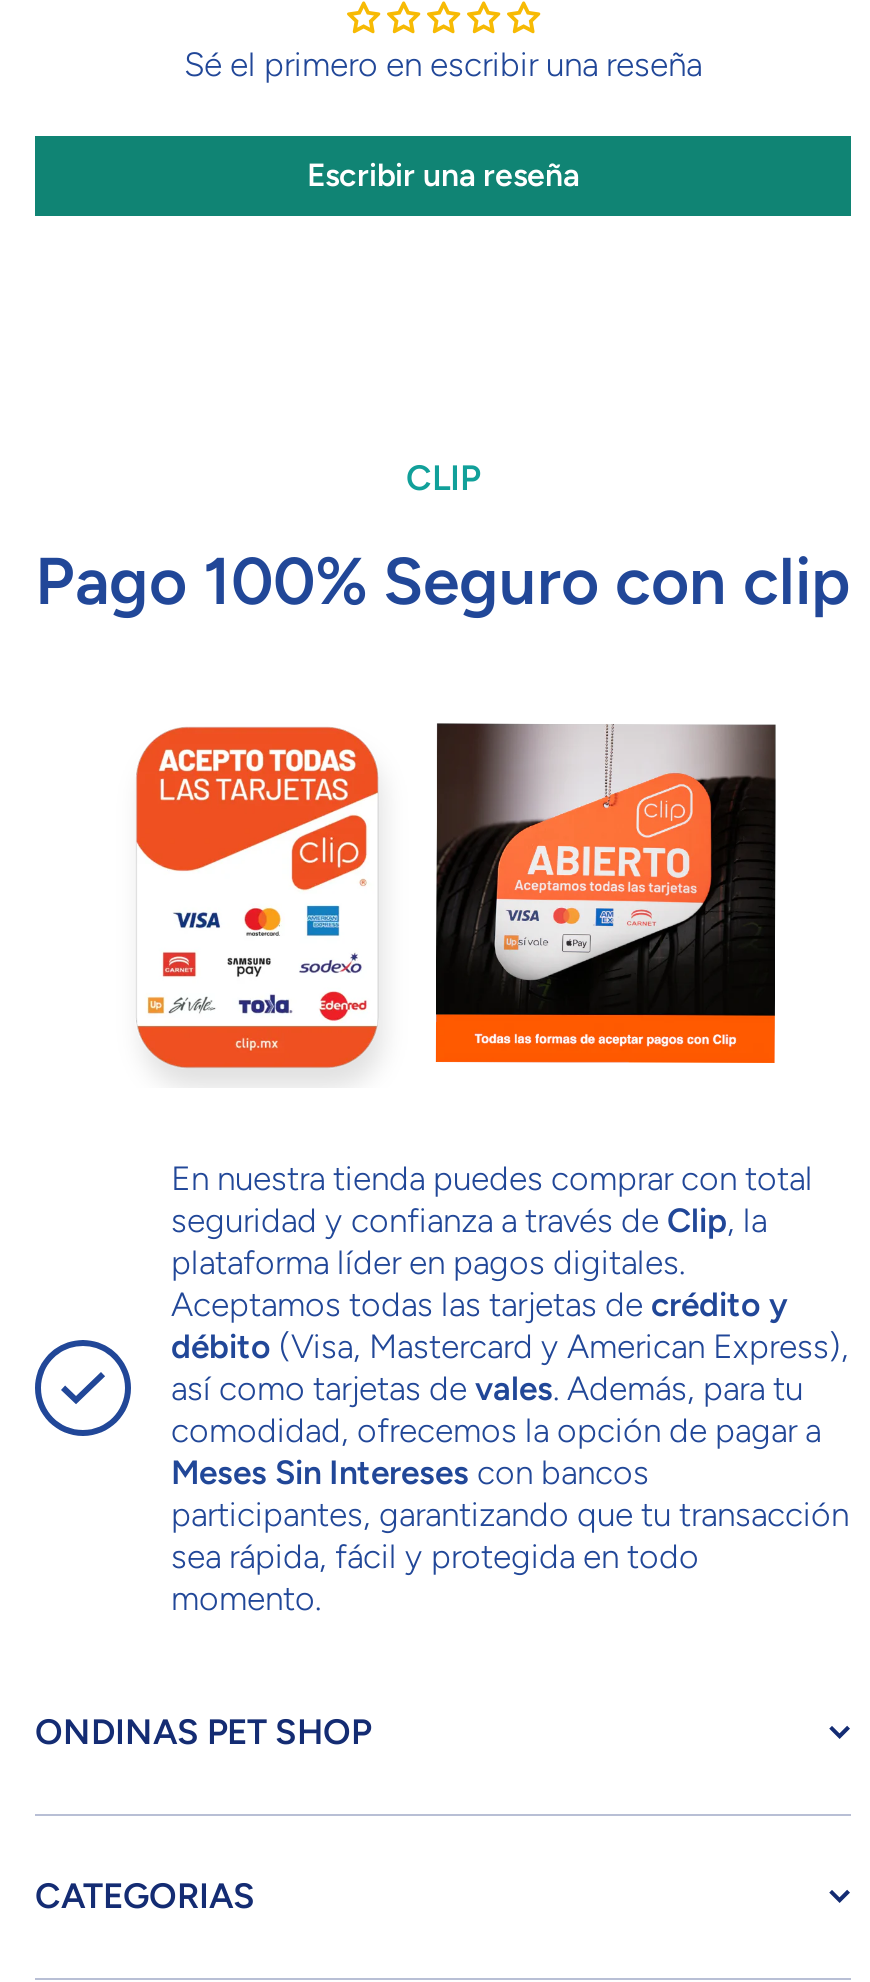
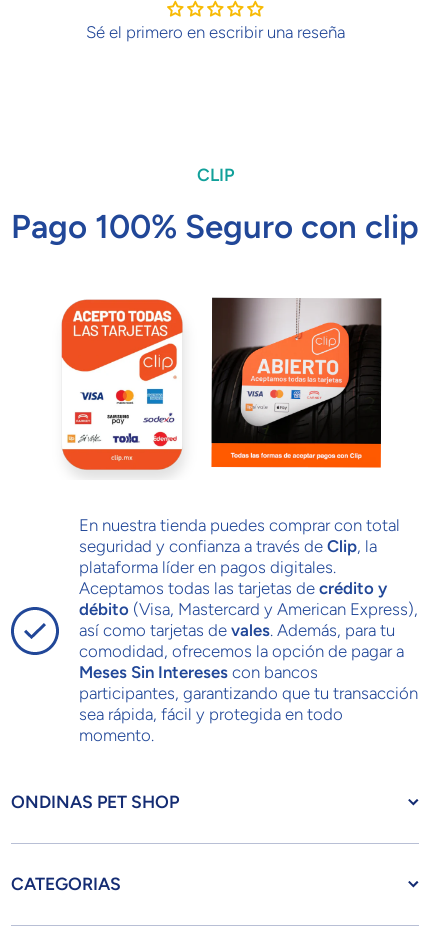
[307,156,579,194] Escribir una reseña -> none

